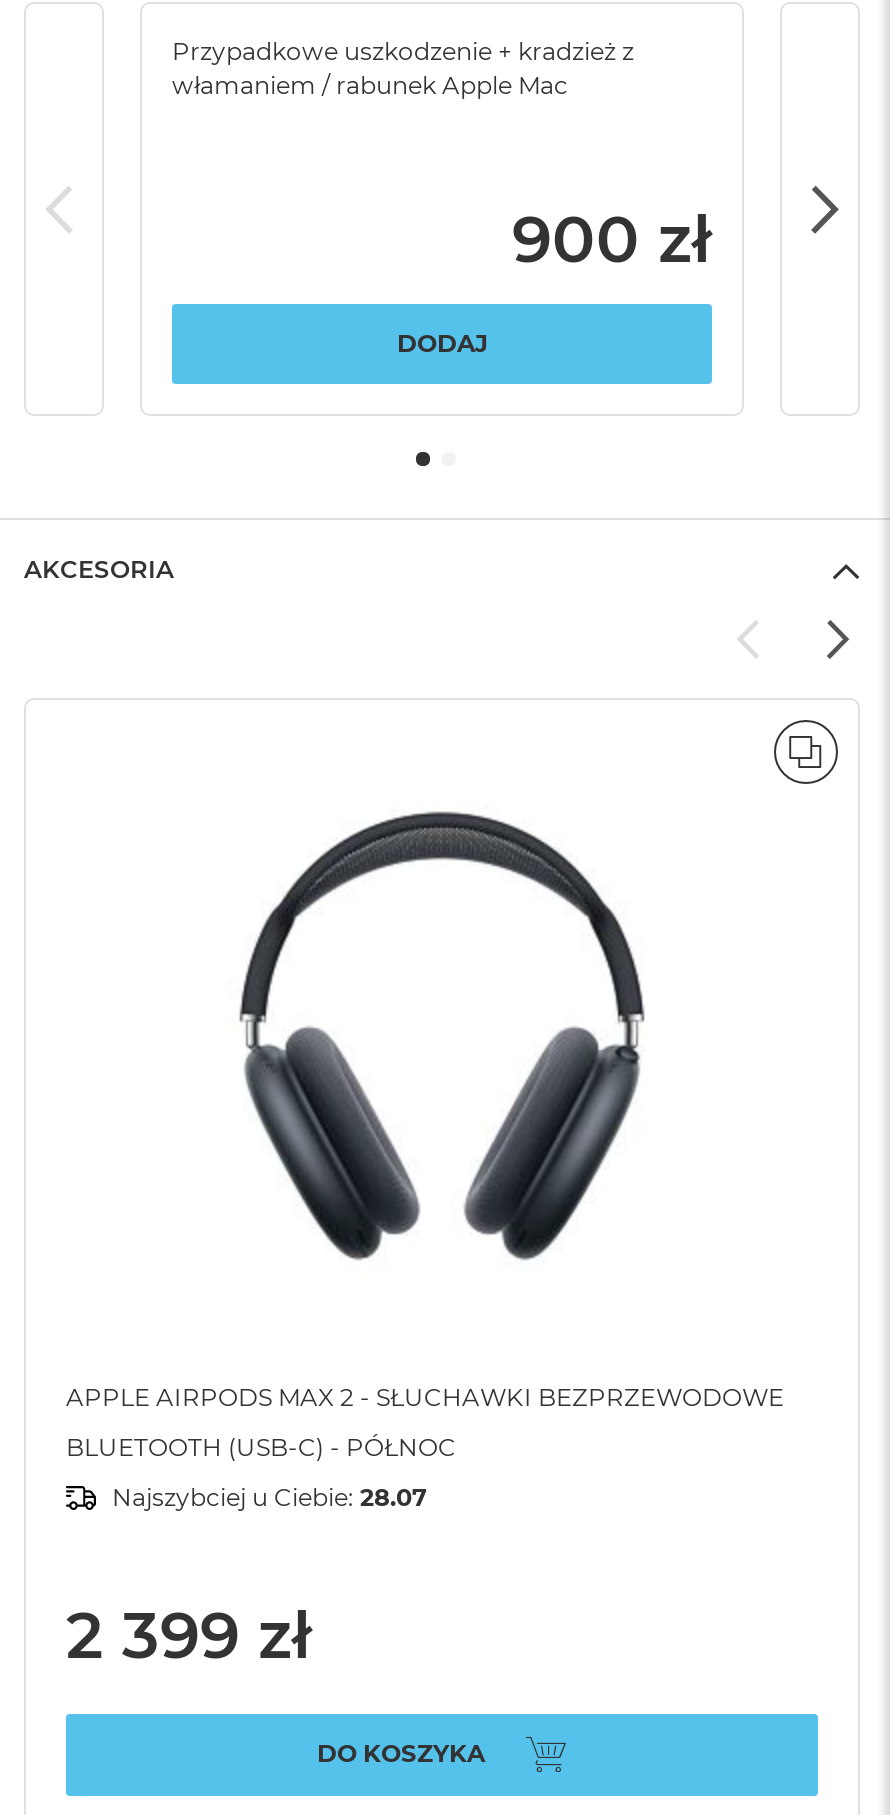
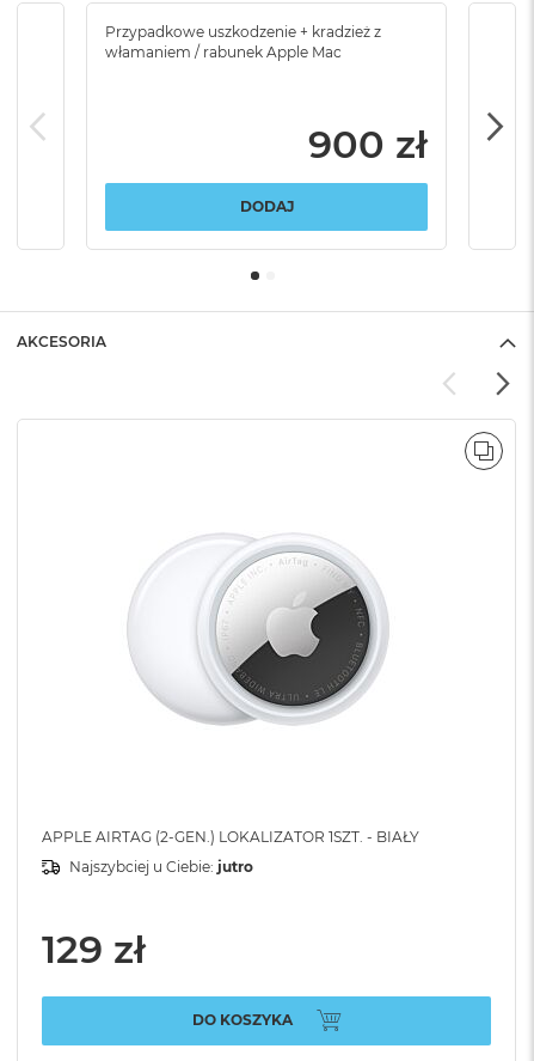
[238,810,646,1262] [image] -> [128,533,388,725] [image]
[66,1382,784,1674] APPLE AIRPODS MAX 2 - SŁUCHAWKI BEZPRZEWODOWE | BLUETOOTH (USB-C) - PÓŁNOC | Najszybciej u Ciebie: 28.07 | 2 399 zł -> [42,828,419,972] APPLE AIRTAG (2-GEN.) LOKALIZATOR 1SZT. - BIAŁY | Najszybciej u Ciebie: jutro | 129 zł

